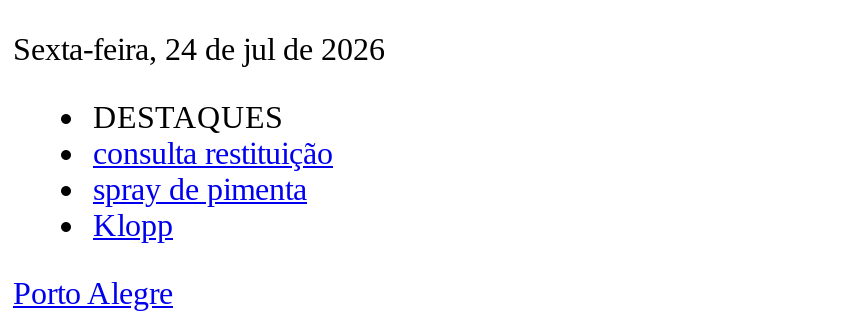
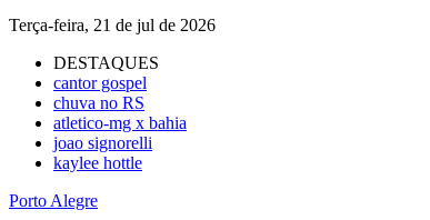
[13,32,385,66] Sexta-feira, 24 de jul de 2026 -> [9,16,216,34] Terça-feira, 21 de jul de 2026
[93,136,333,242] consulta restituição | spray de pimenta | Klopp -> [53,73,187,172] cantor gospel | chuva no RS | atletico-mg x bahia | joao signorelli | kaylee hottle

